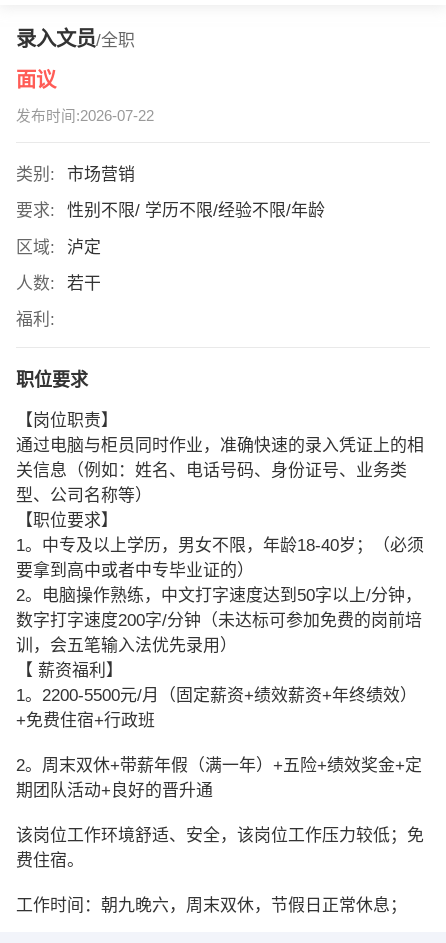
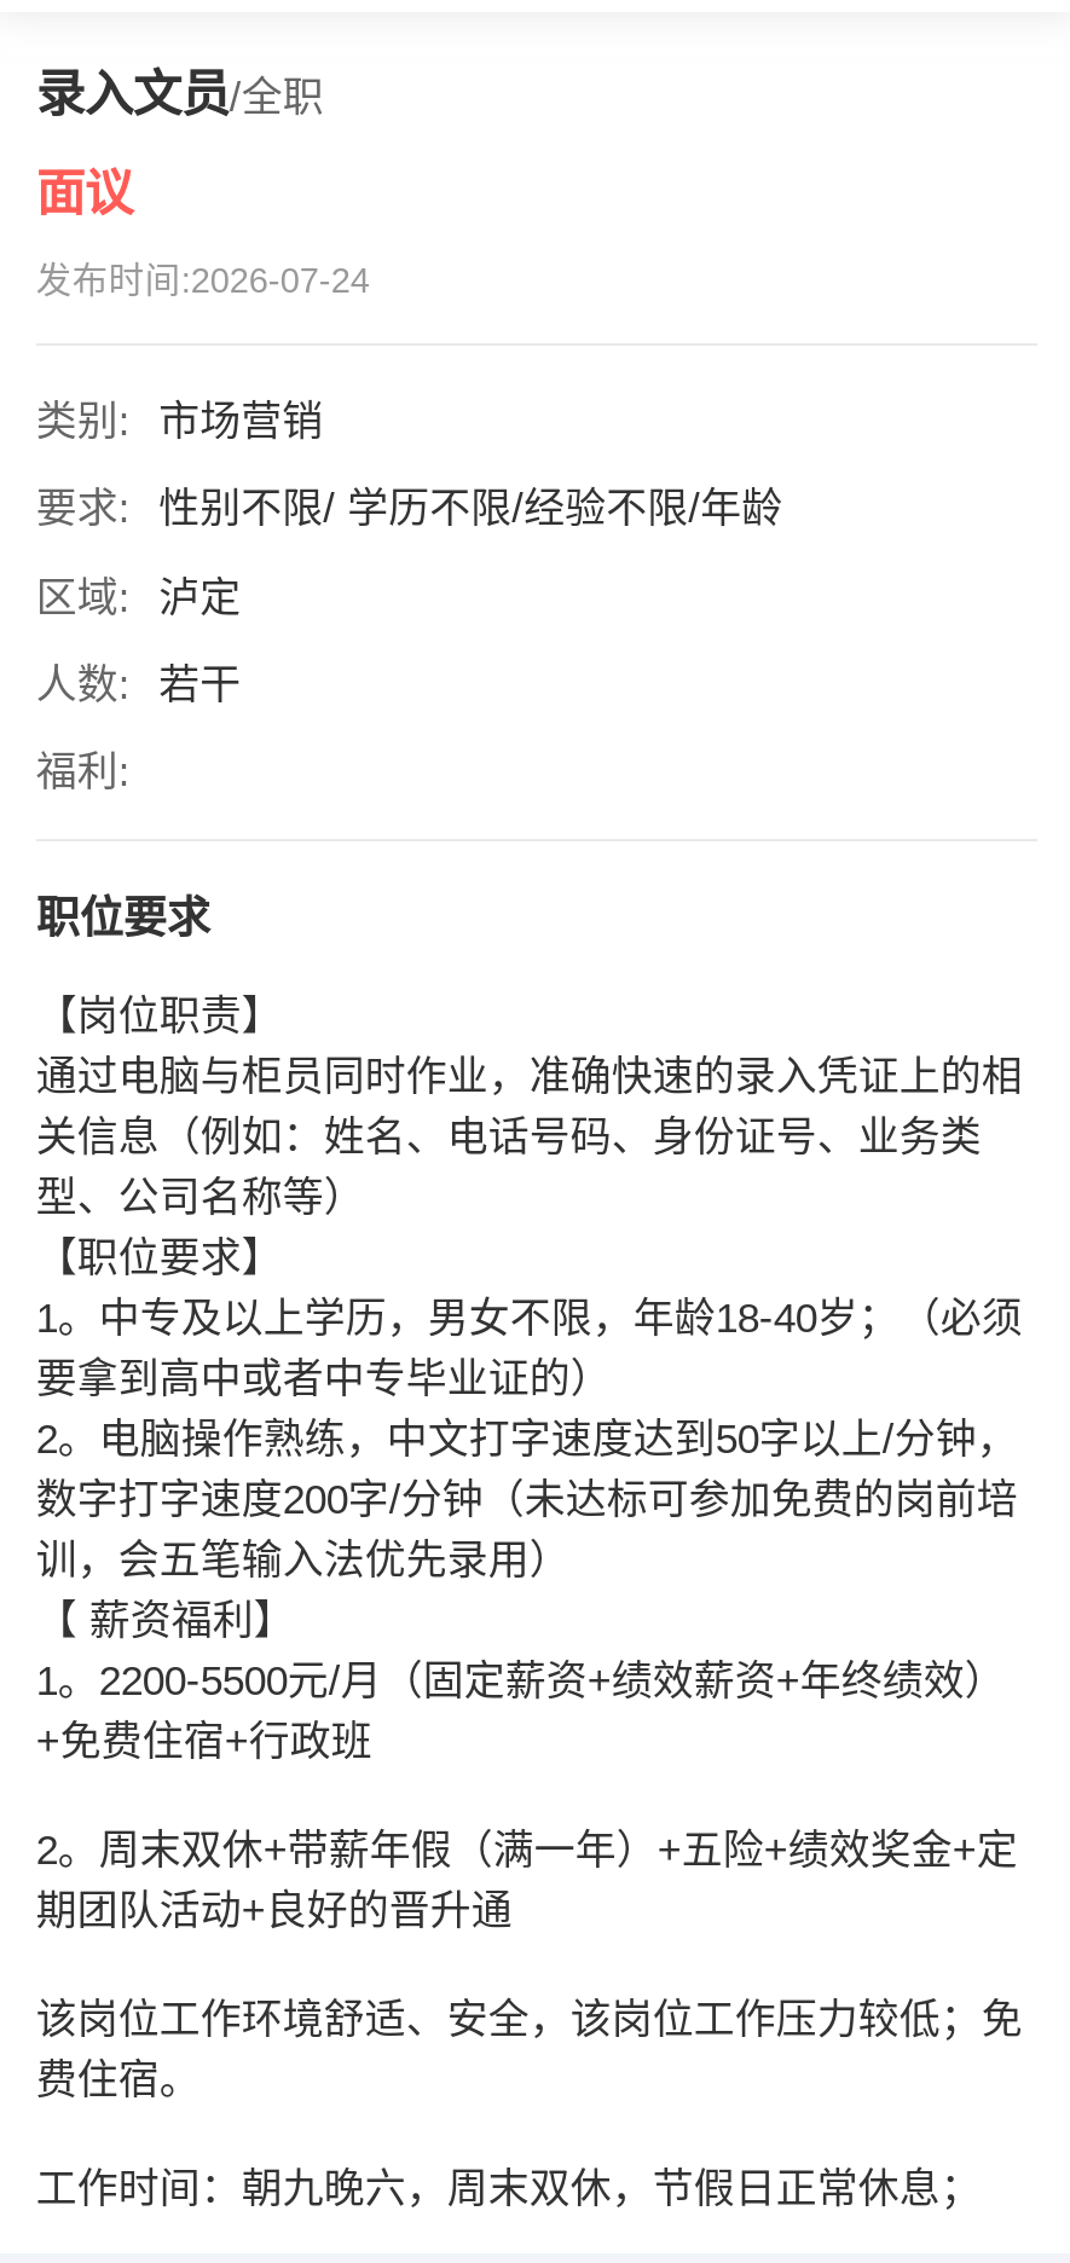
[16,108,154,124] 发布时间:2026-07-22 -> [36,262,370,300] 发布时间:2026-07-24

